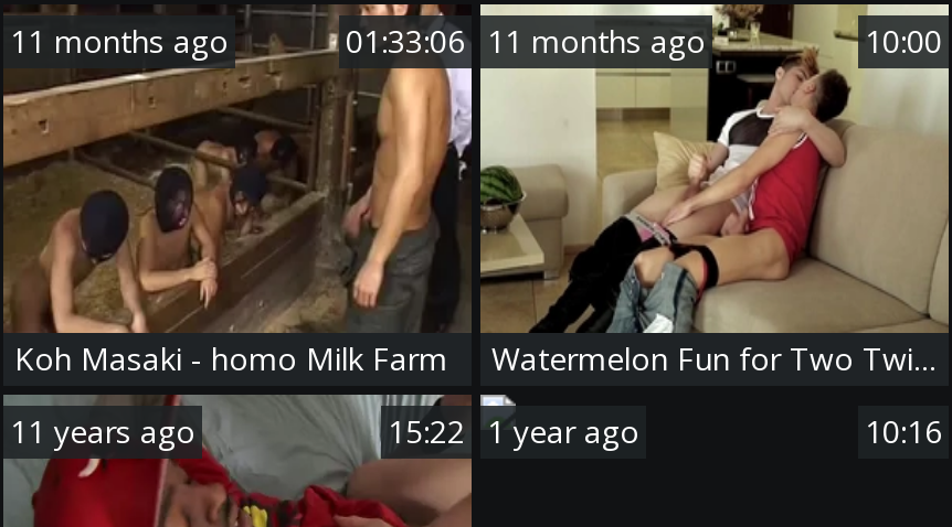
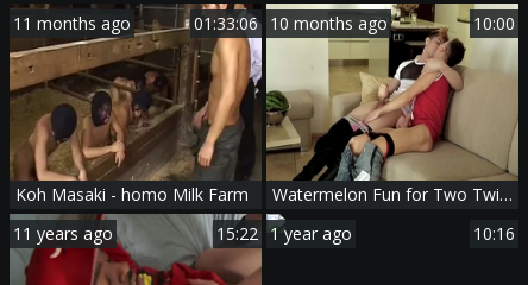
[346,20,706,62] 01:33:06 11 months ago -> [194,12,388,35] 01:33:06 10 months ago

